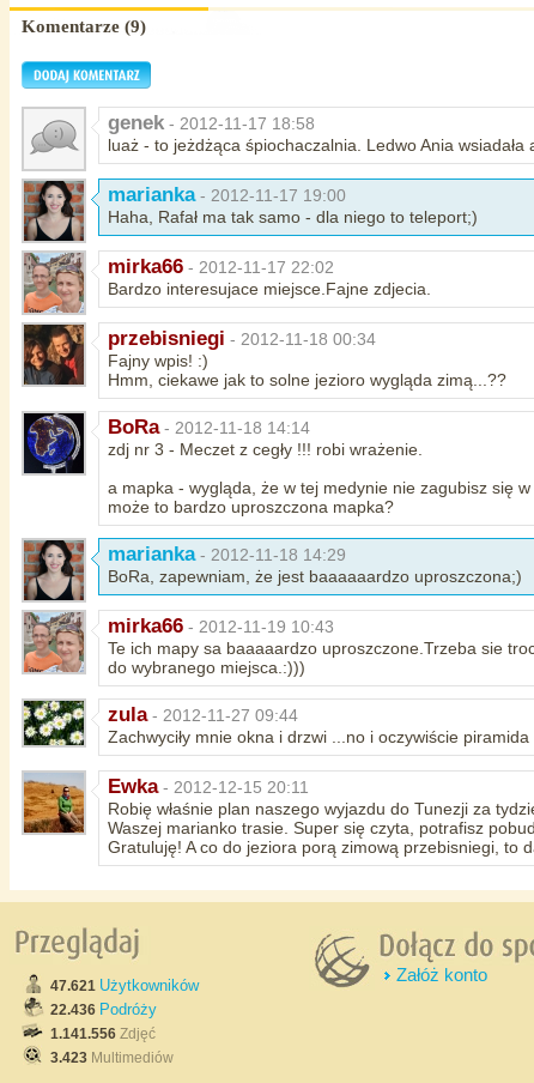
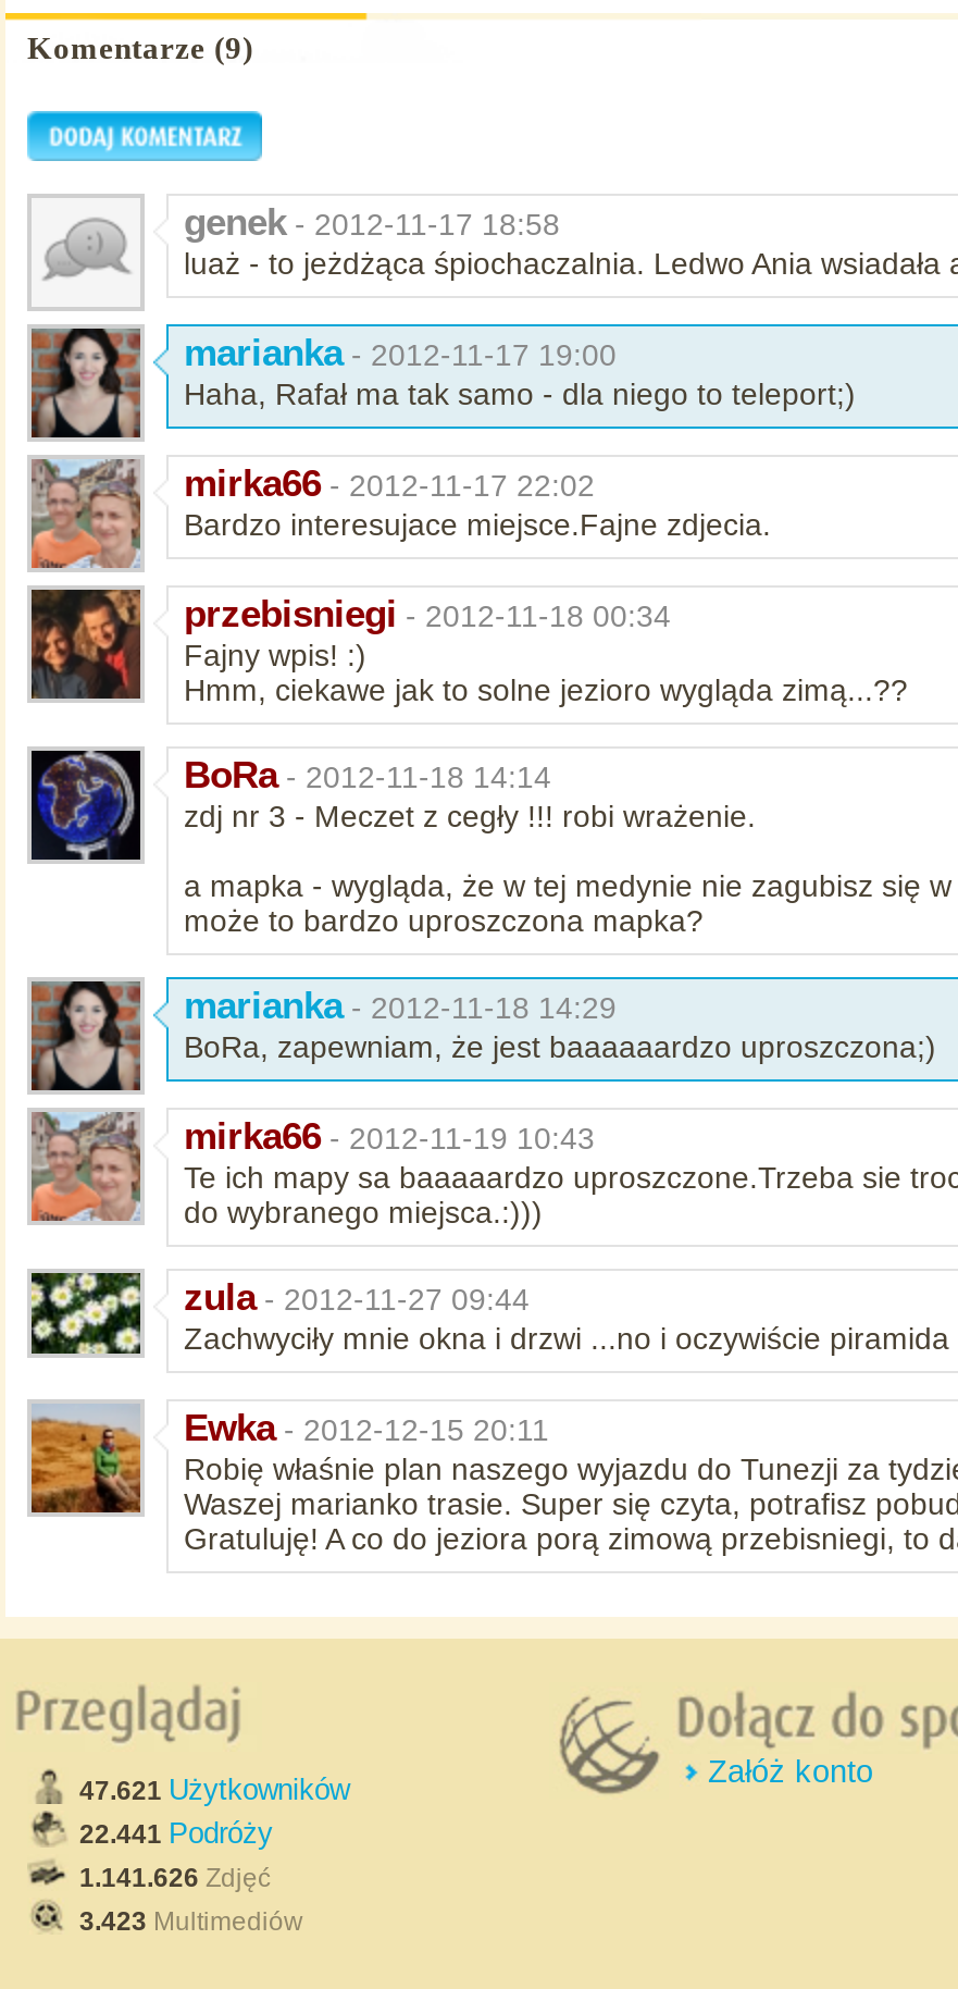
[50,1000,157,1018] 22.436 Podróży -> [79,1817,273,1850] 22.441 Podróży
[50,1025,156,1042] 1.141.556 Zdjęć -> [79,1863,271,1893] 1.141.626 Zdjęć

